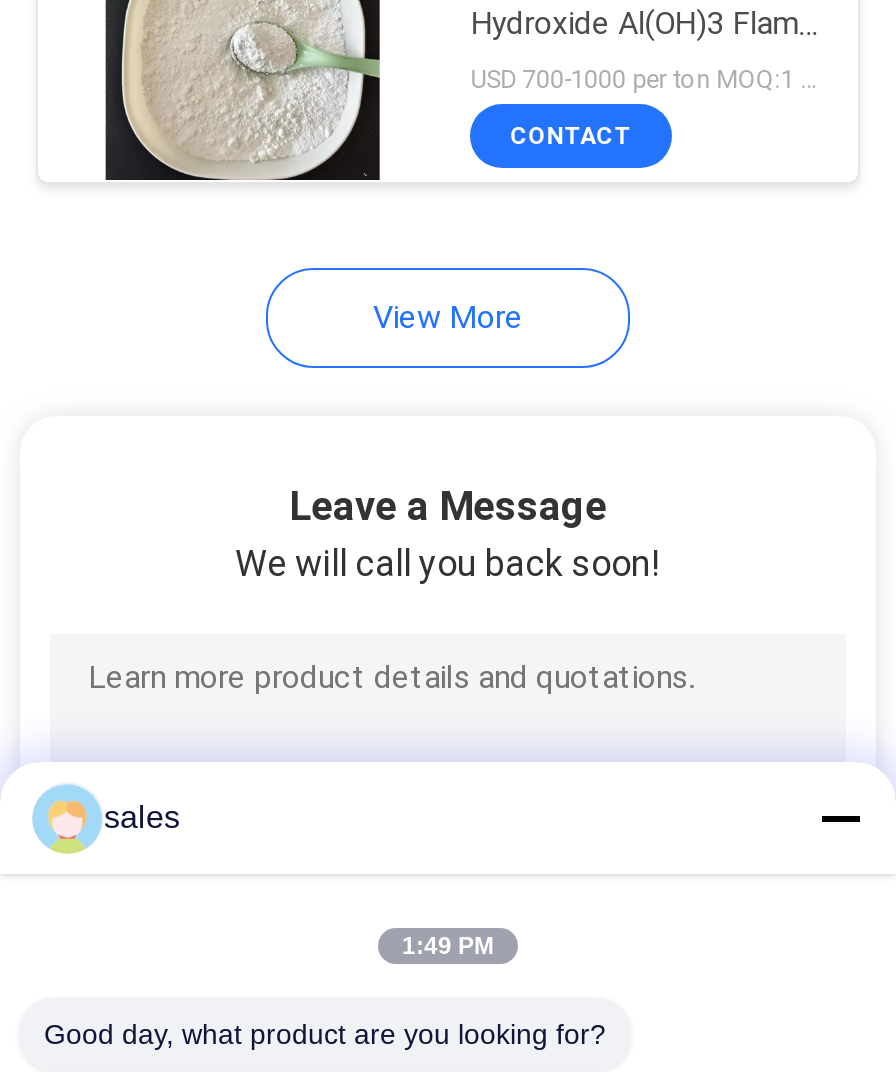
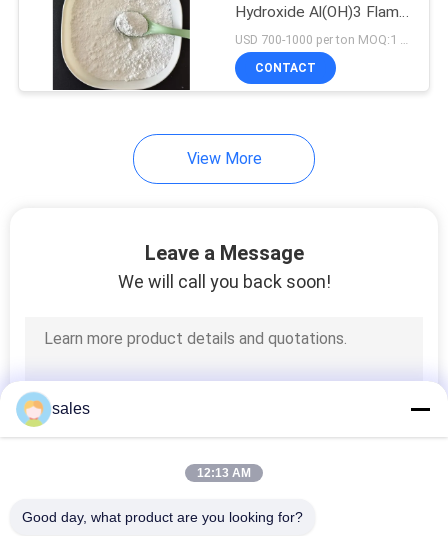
[402,932,494,960] 1:49 PM -> [197,466,251,480] 12:13 AM

